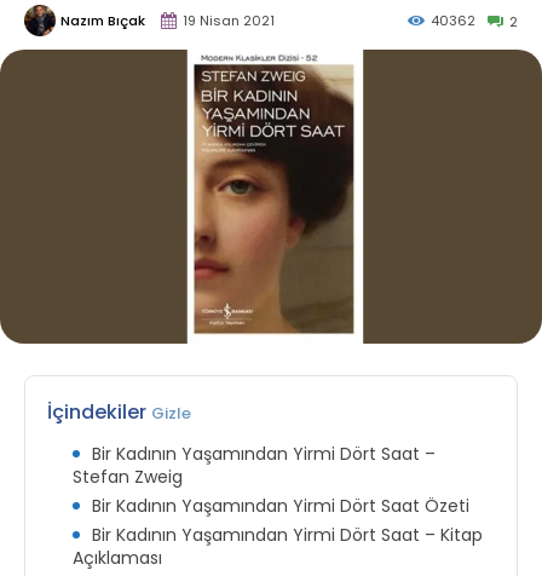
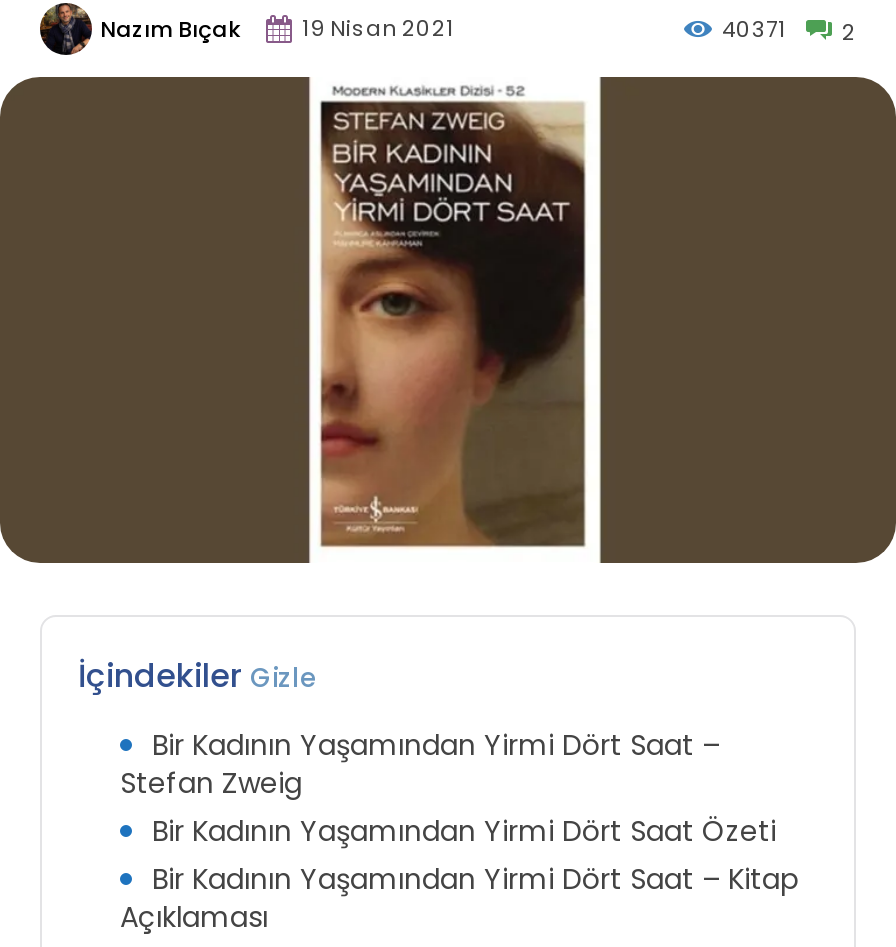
[431,11,518,32] 40362 2 -> [722,13,856,48] 40371 2

